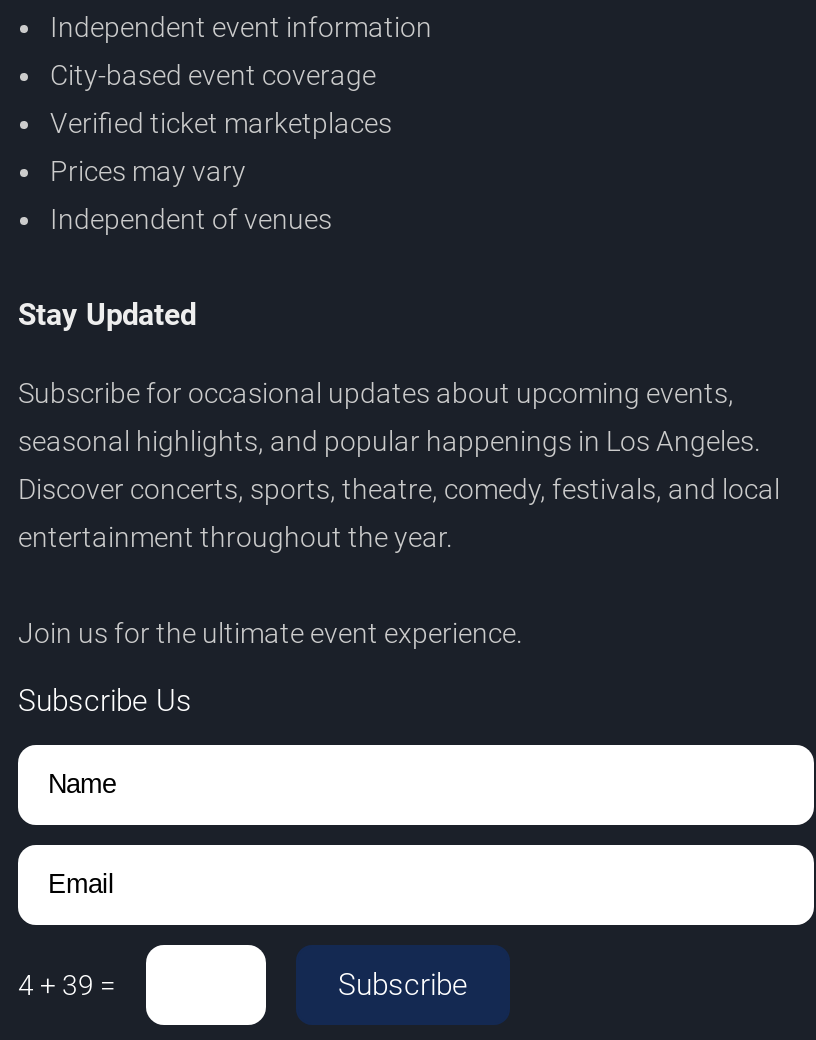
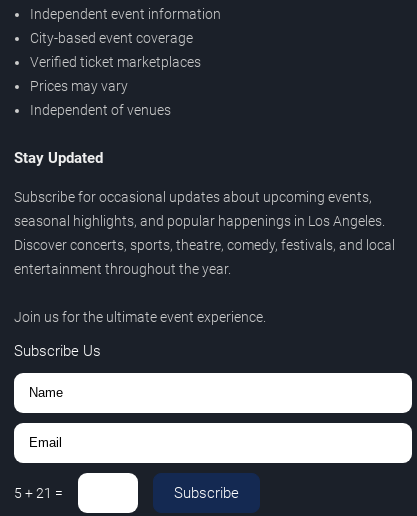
[18,968,116,1000] 4 + 39 = -> [14,485,63,501] 5 + 21 =

